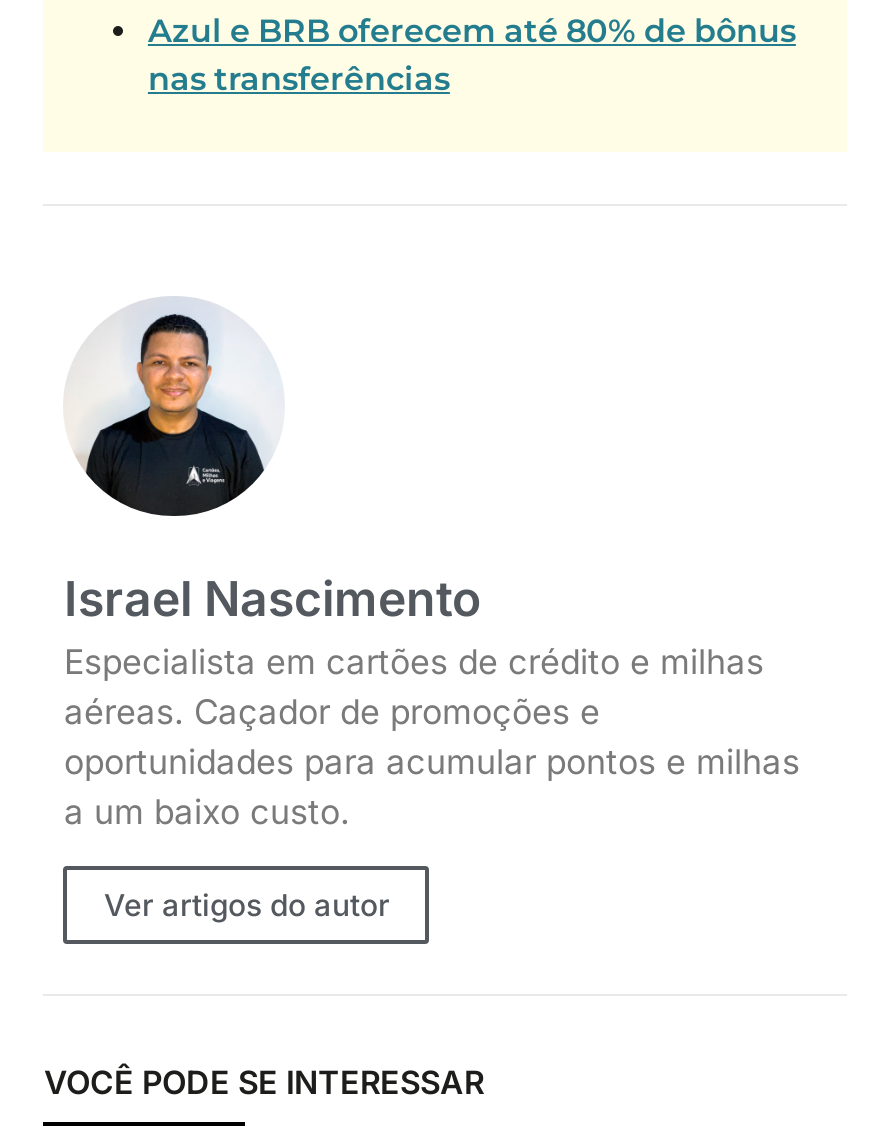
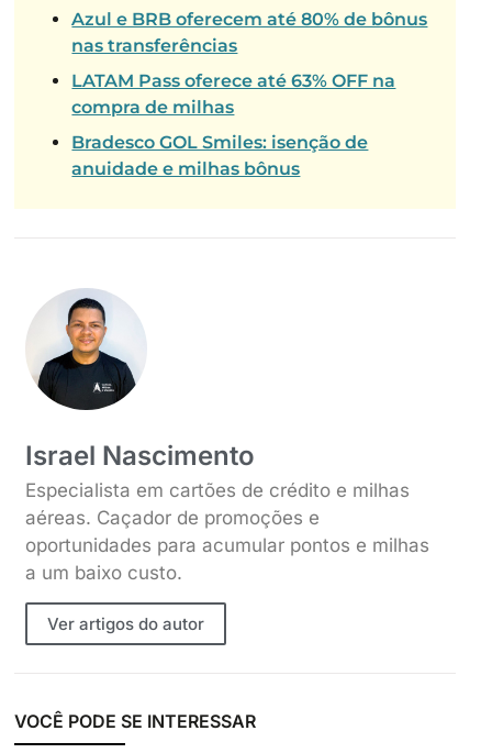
none -> [72,71,396,180] LATAM Pass oferece até 63% OFF na | compra de milhas | Bradesco GOL Smiles: isenção de | anuidade e milhas bônus

